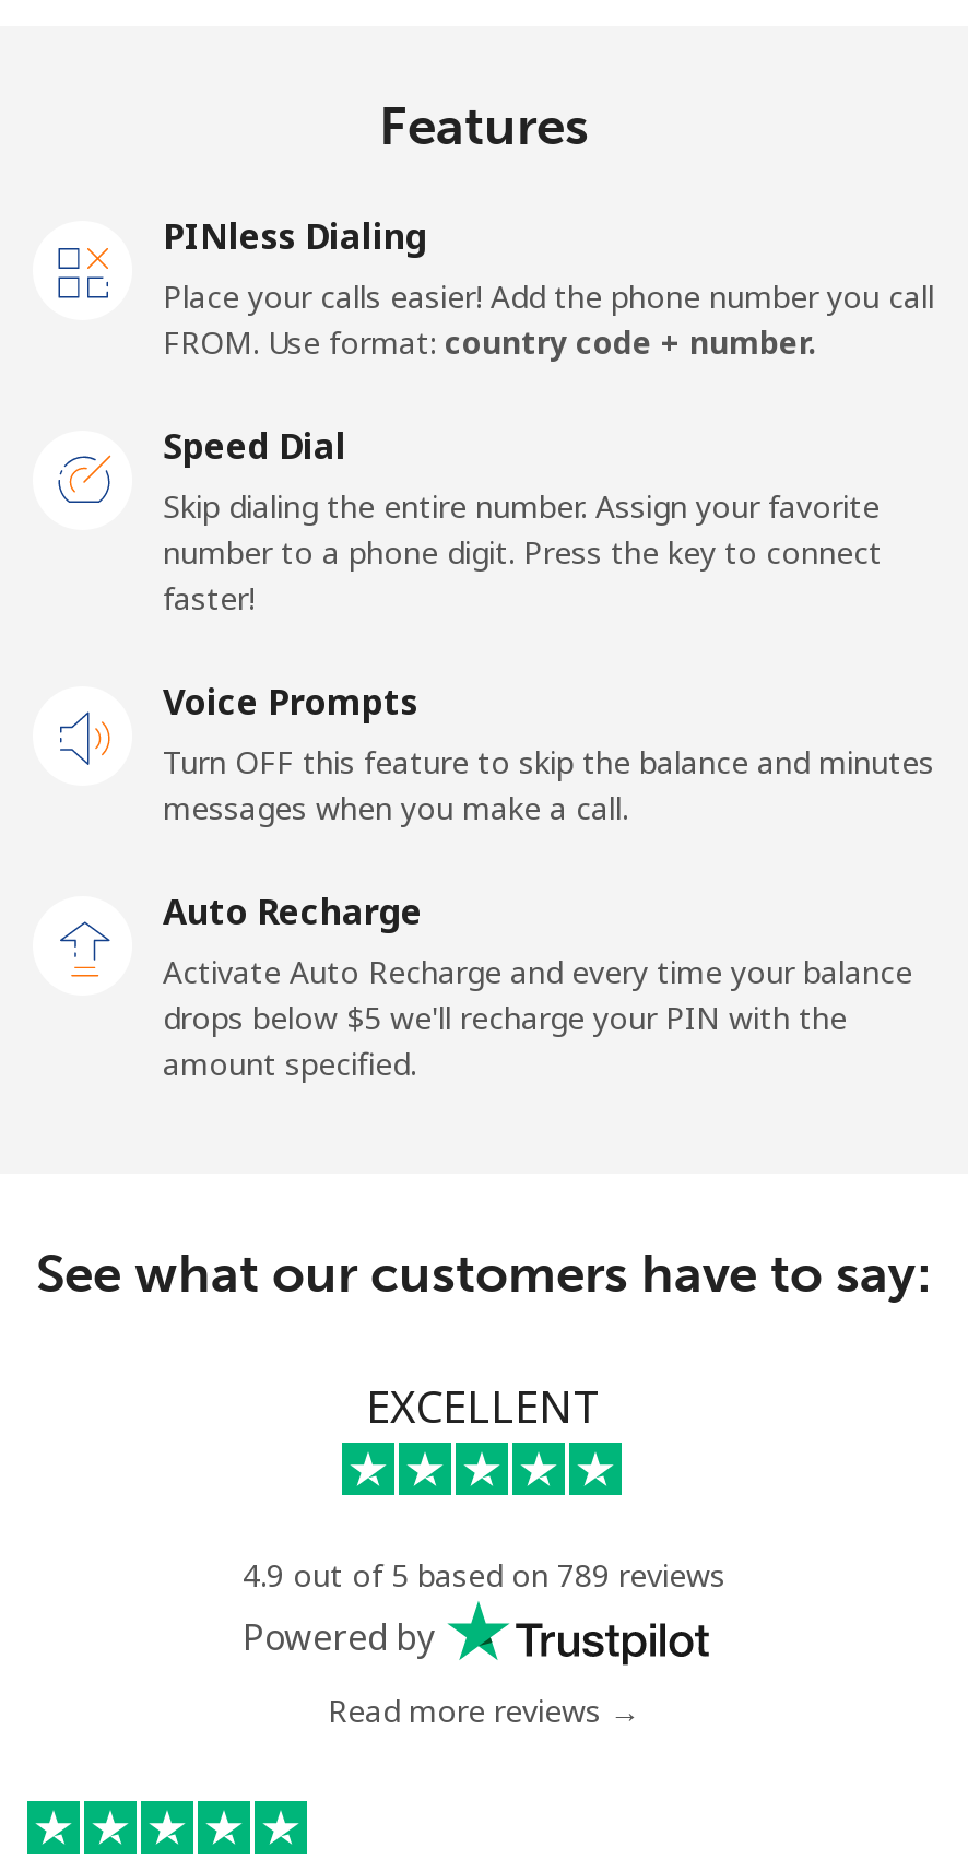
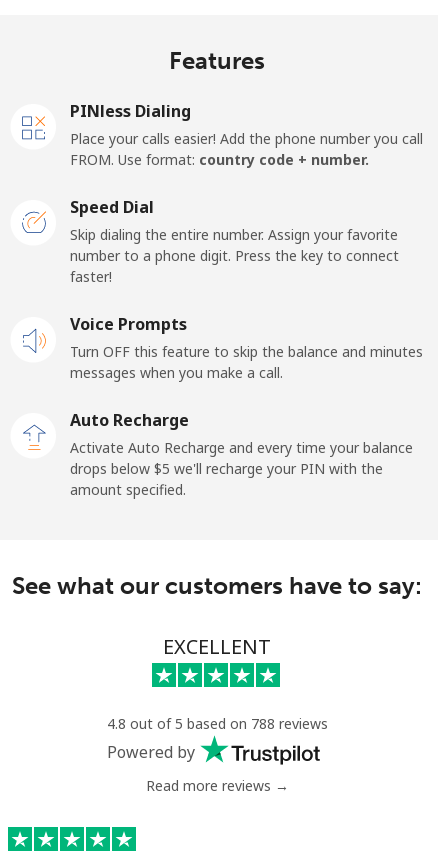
[243,1554,725,1595] 4.9 out of 5 based on 789 reviews -> [106,714,327,733] 4.8 out of 5 based on 788 reviews

